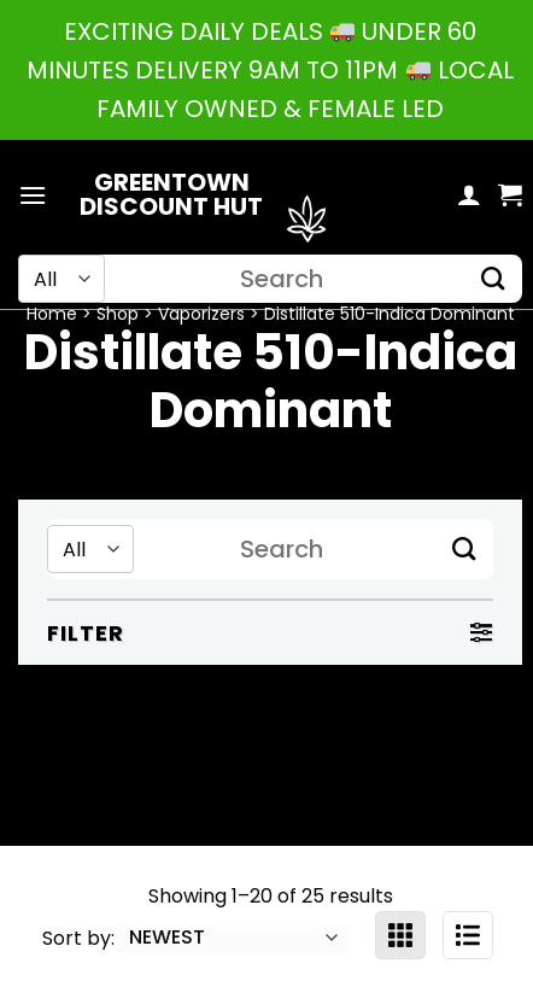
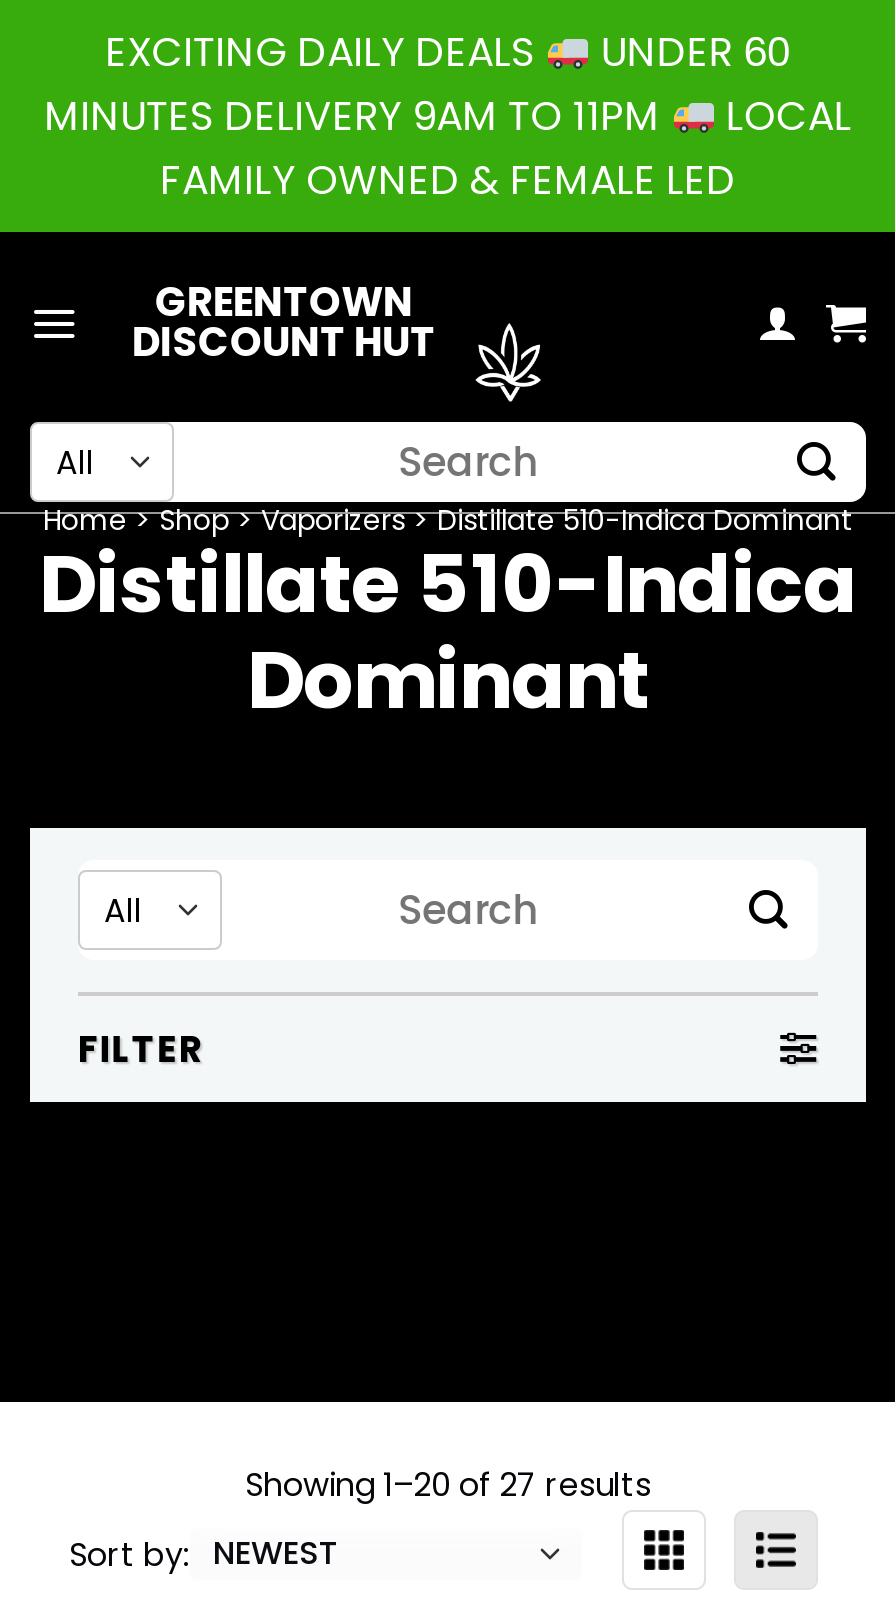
[148,881,393,909] Showing 1–20 of 25 results -> [245,1461,651,1507] Showing 1–20 of 27 results

